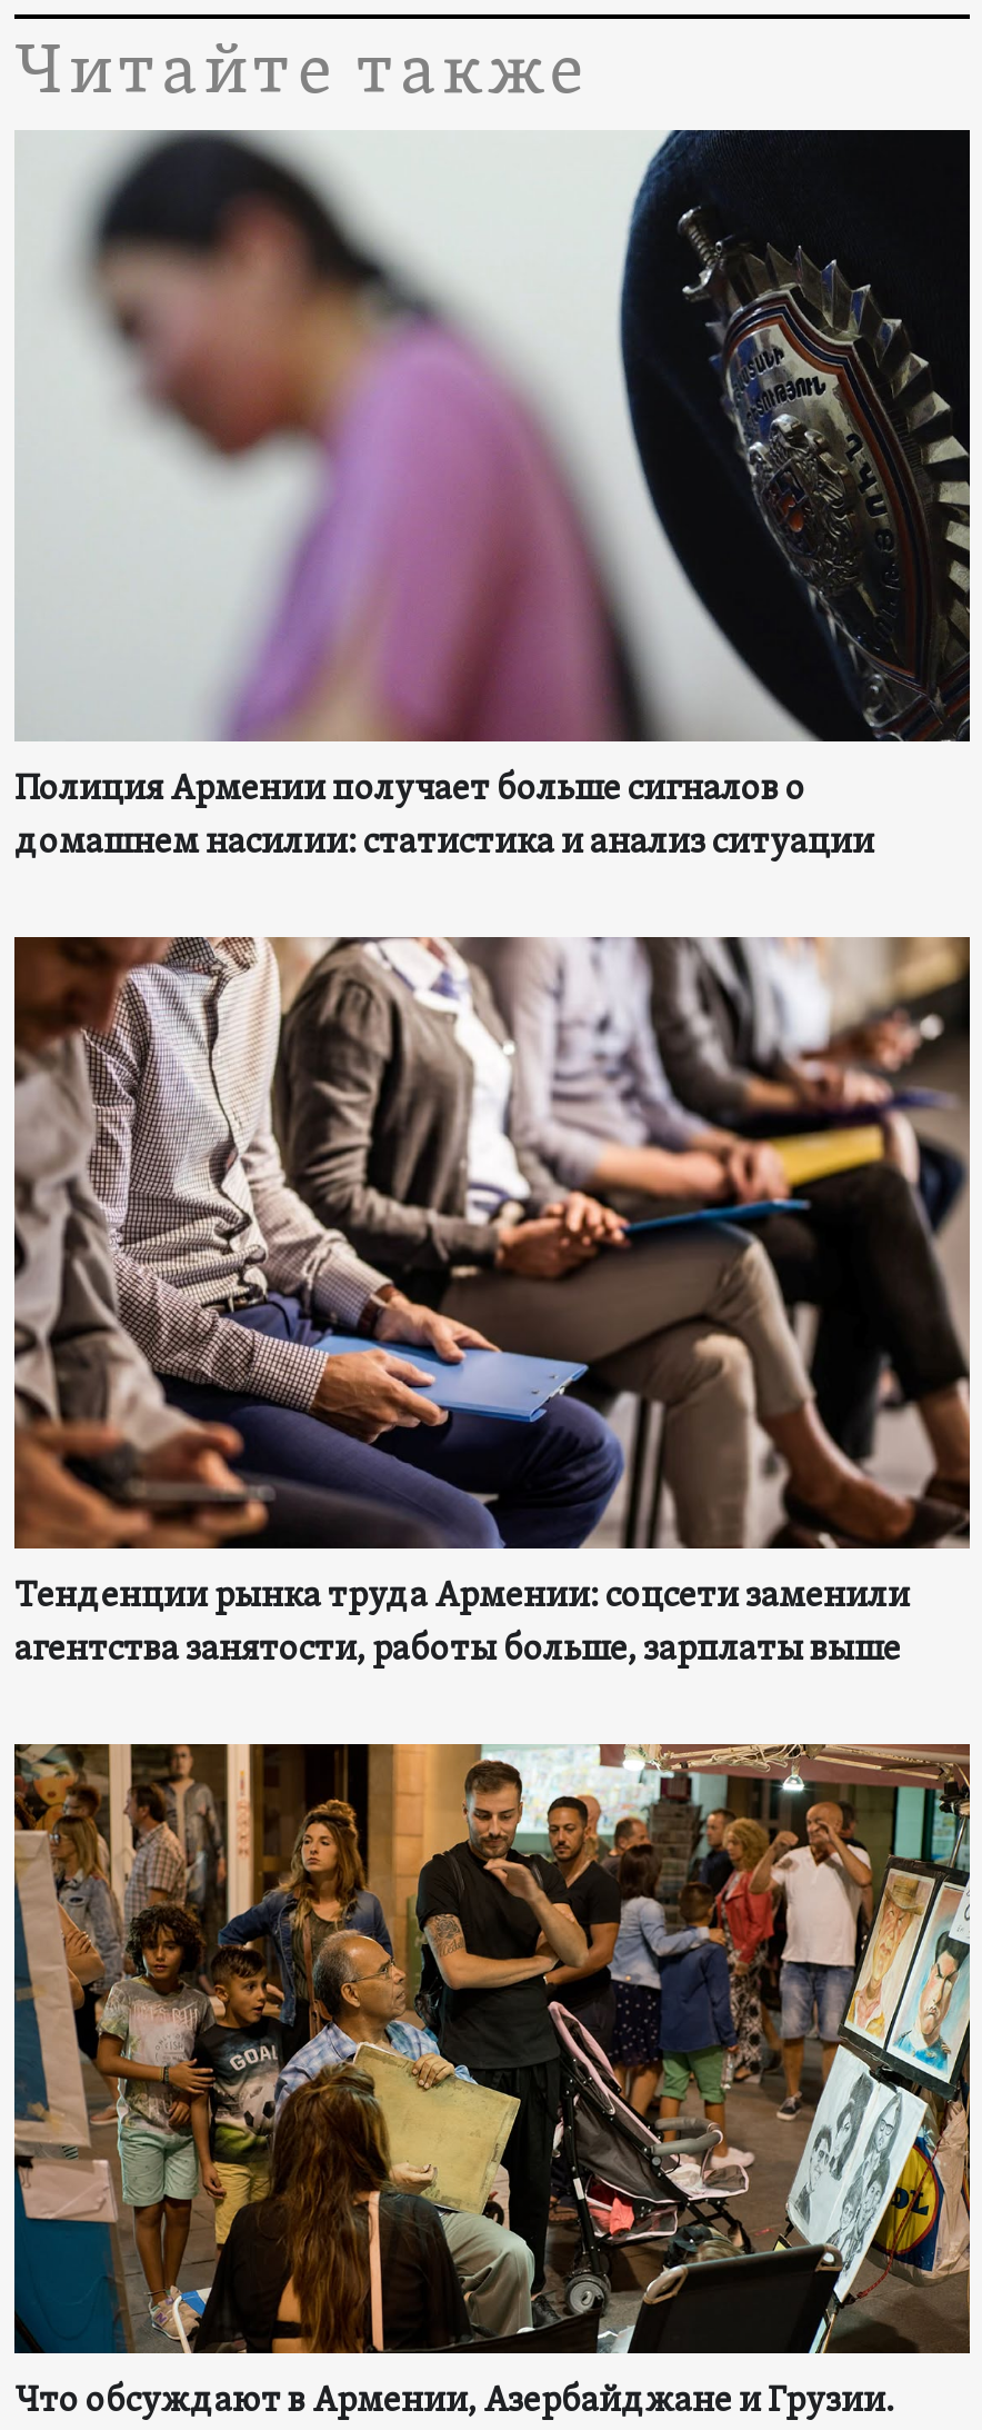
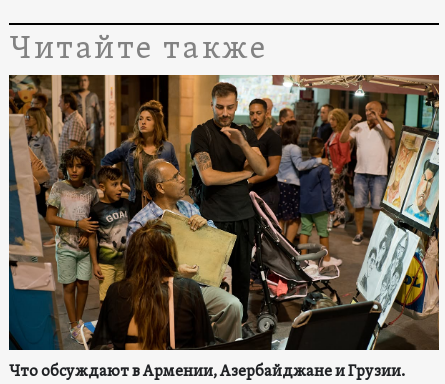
[14,128,972,866] [image] | Полиция Армении получает больше сигналов о | домашнем насилии: статистика и анализ ситуации -> none
[12,935,972,1672] [image] | Тенденции рынка труда Армении: соцсети заменили | агентства занятости, работы больше, зарплаты выше -> none

